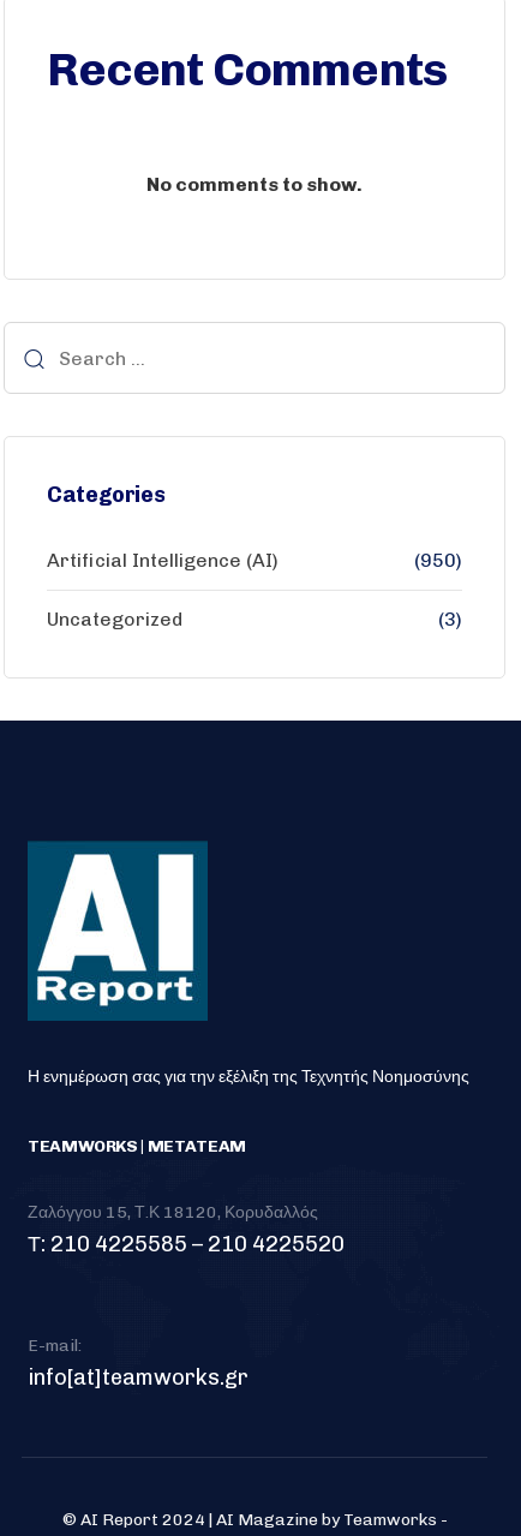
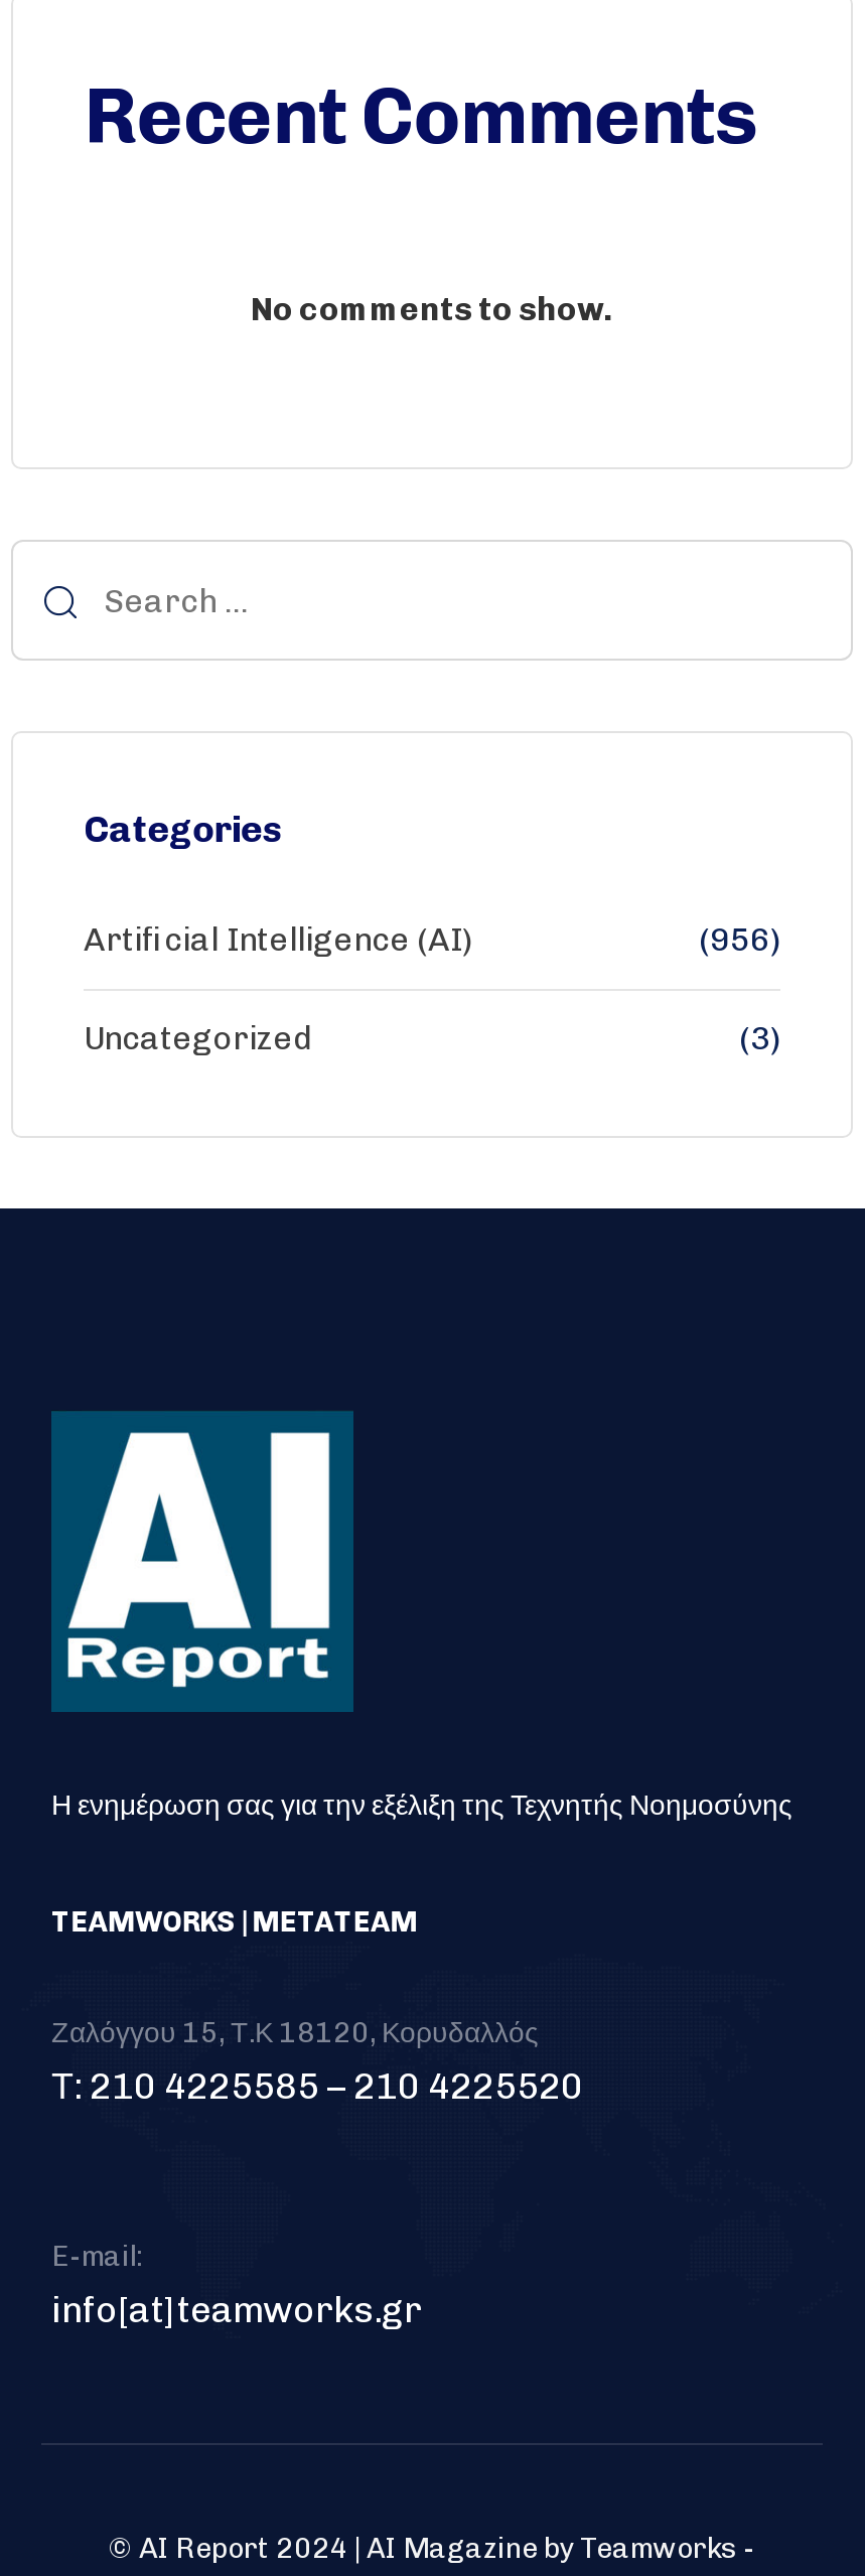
[414,549,462,572] (950) -> [700,921,780,959] (956)

